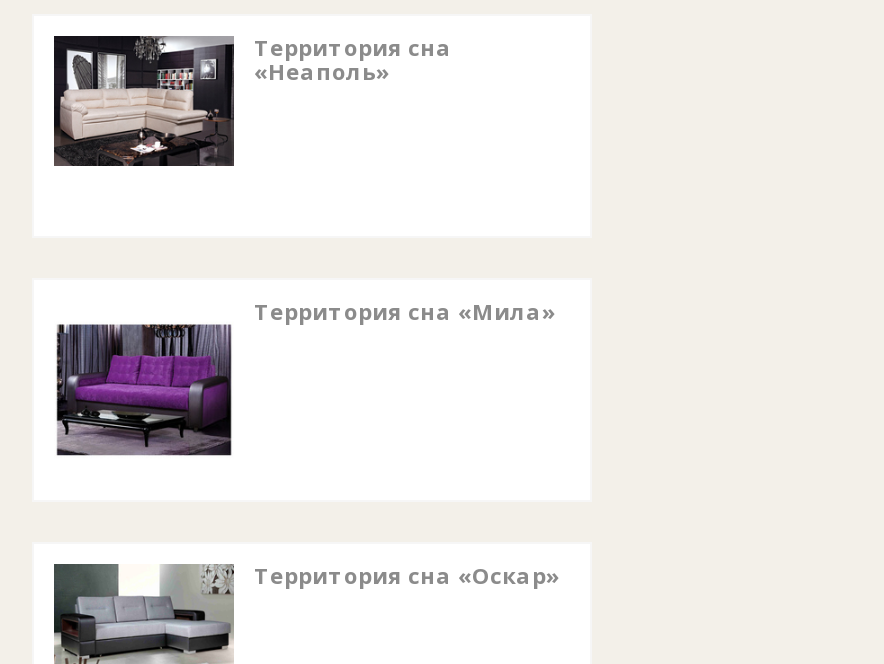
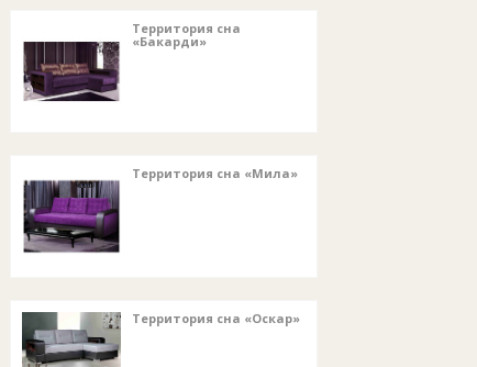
[52,34,390,180] [image] | «Неаполь» -> [22,22,207,102] [image] | «Бакарди»

